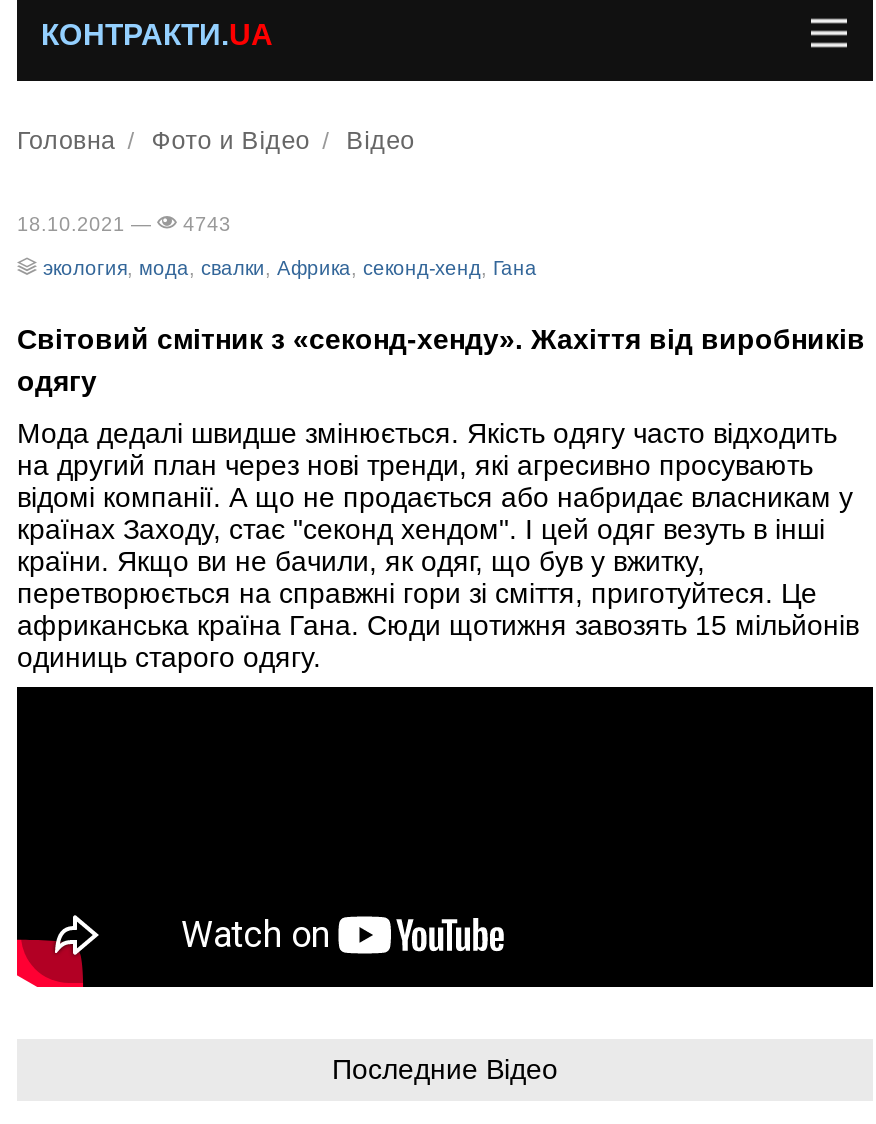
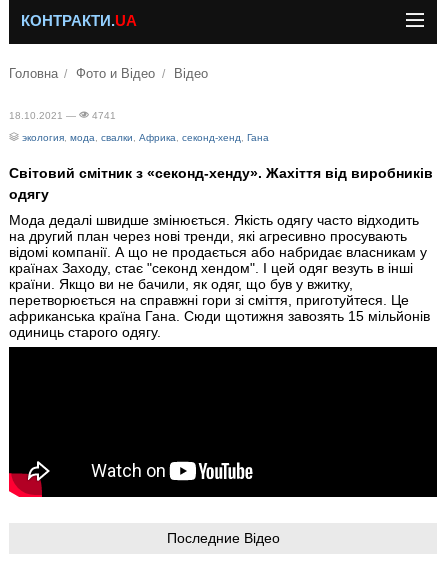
[17,213,231,235] 18.10.2021 — 4743 -> [9,110,116,121] 18.10.2021 — 4741

